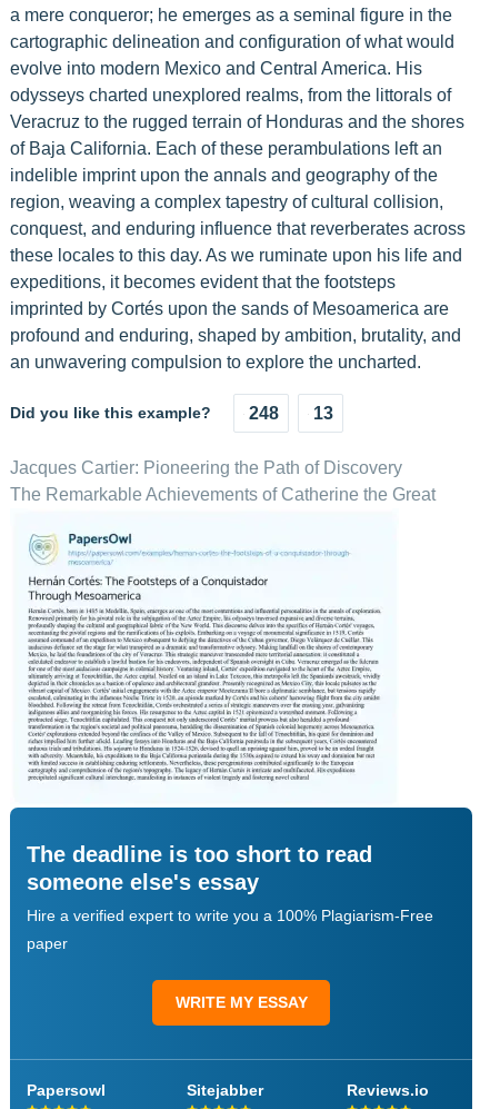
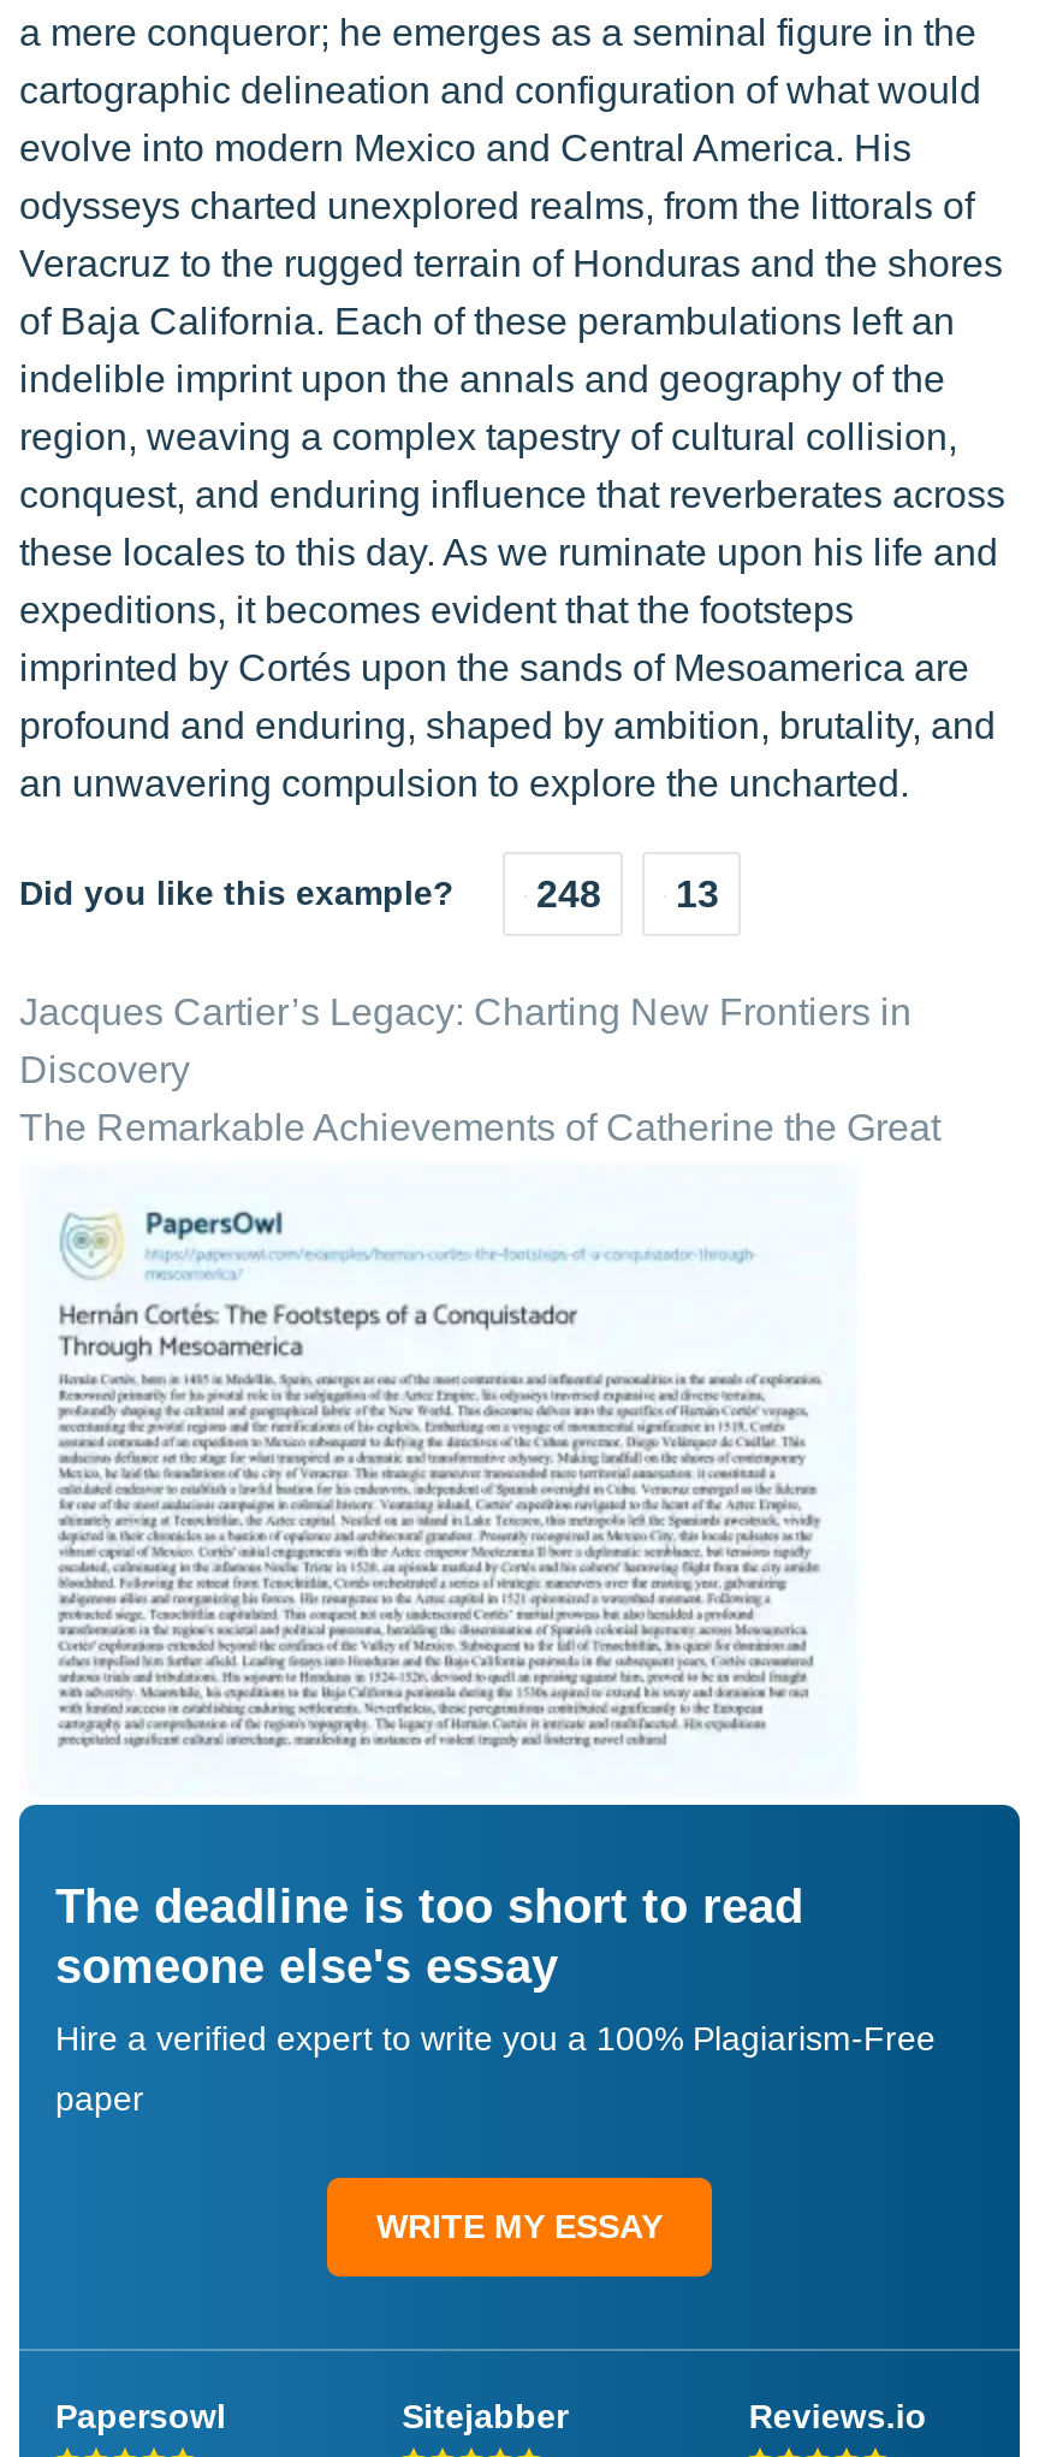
[10,458,402,477] Jacques Cartier: Pioneering the Path of Discovery -> [19,991,912,1090] Jacques Cartier’s Legacy: Charting New Frontiers in | Discovery

